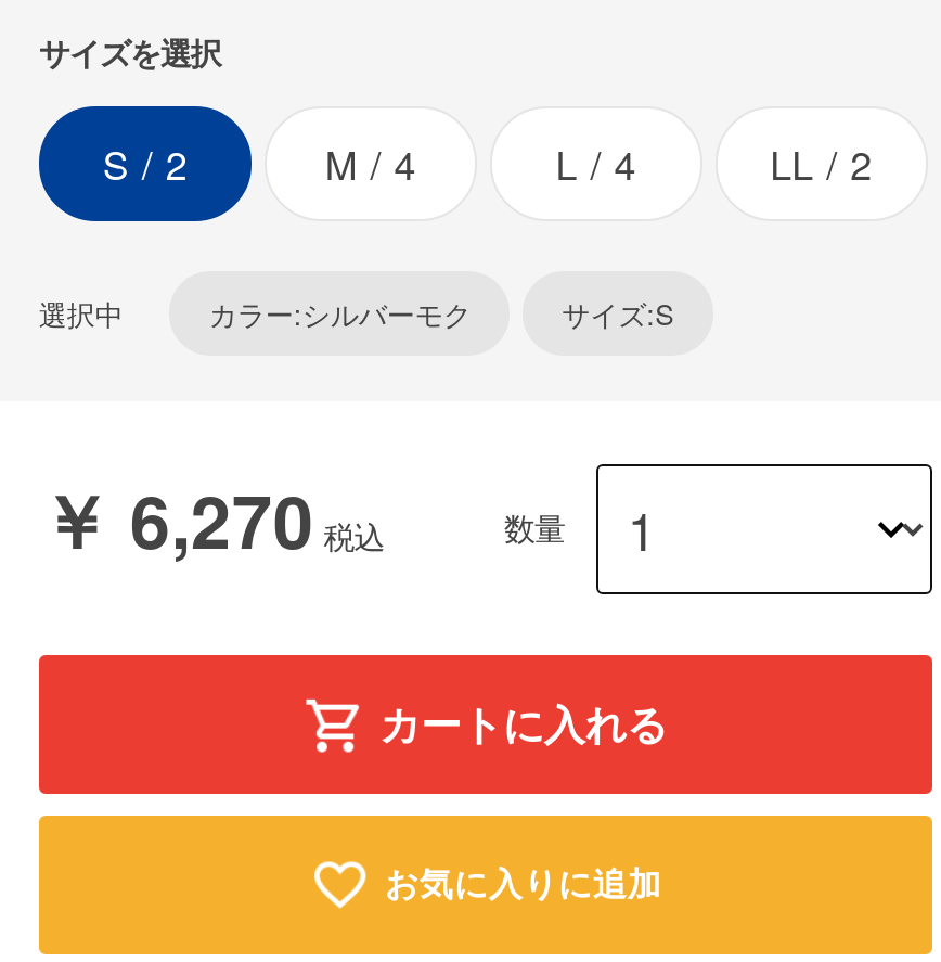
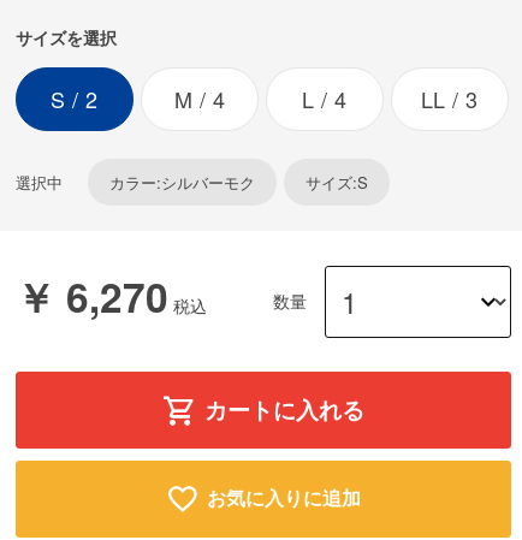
[770,134,872,190] LL 2 -> [421,83,478,114] LL 3

